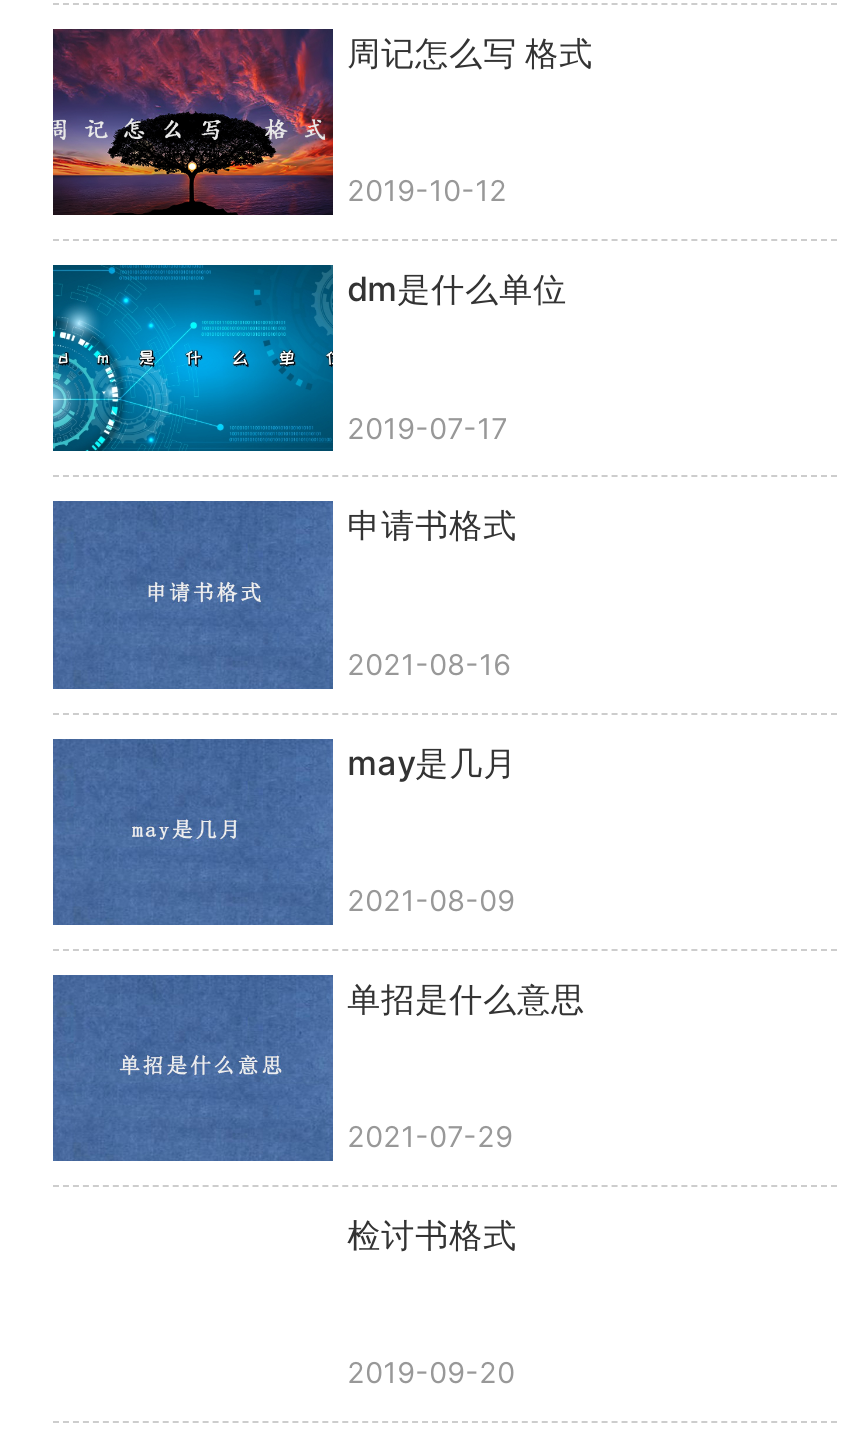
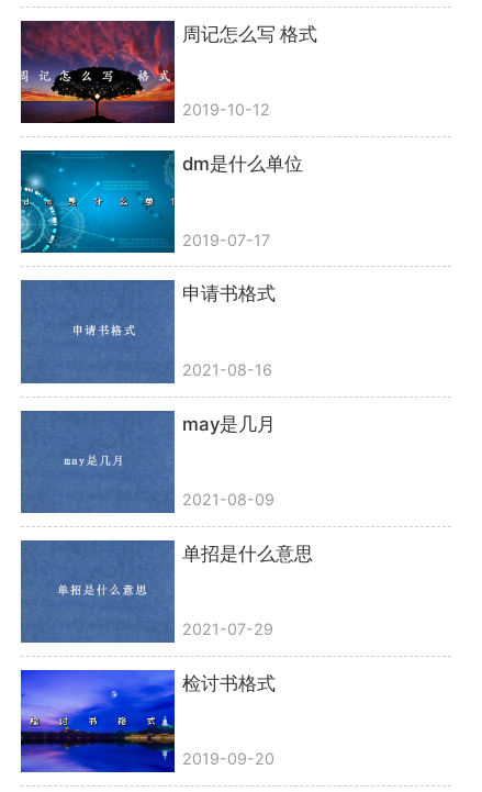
none -> [20,669,176,773] [image]

